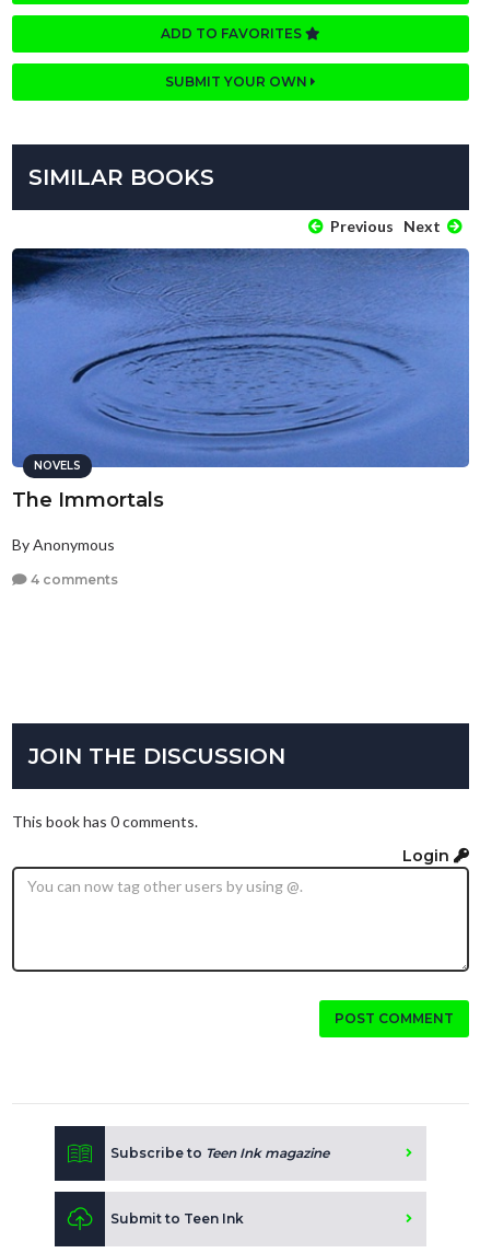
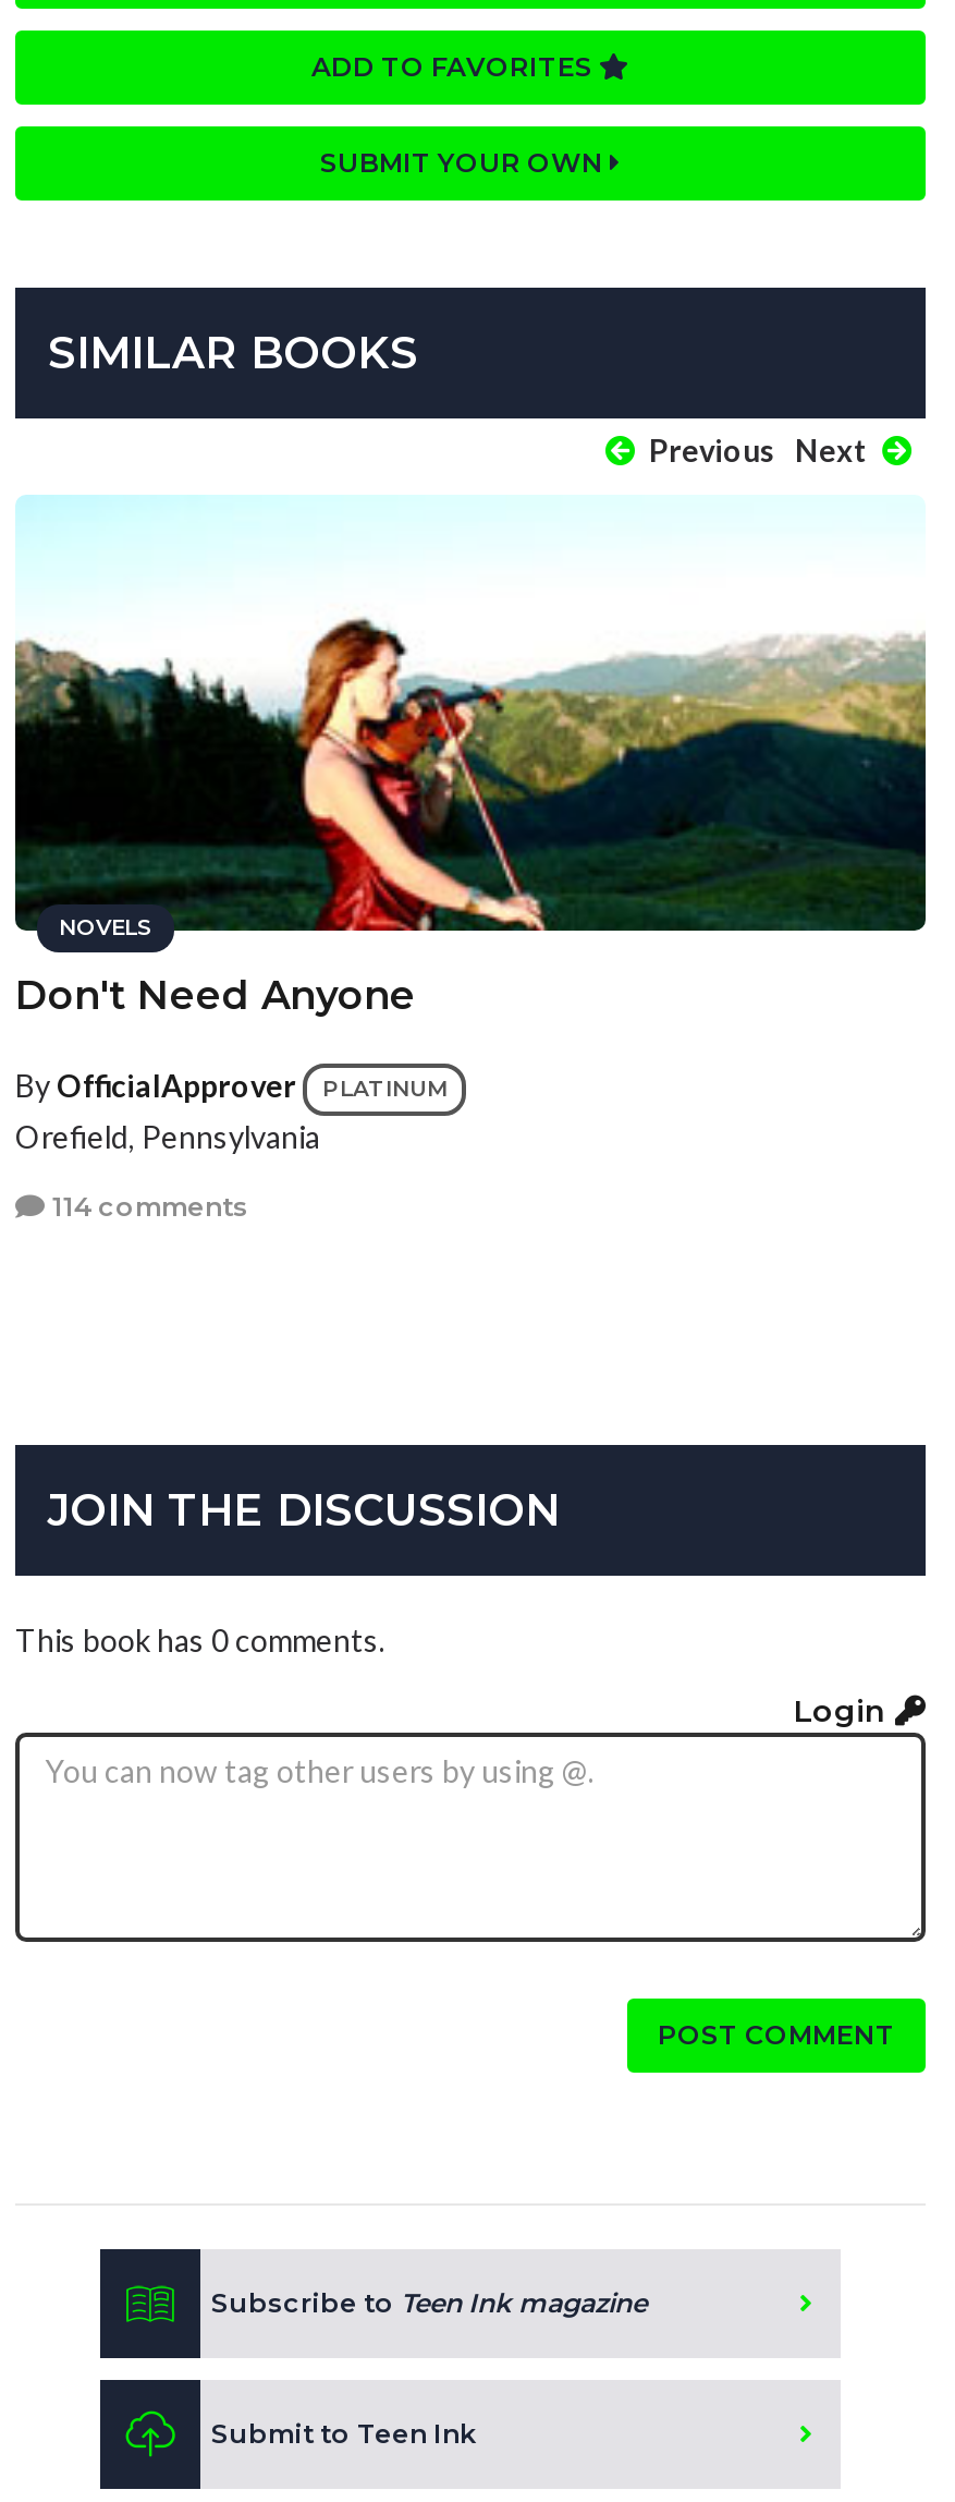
[11,247,470,512] [image] | The Immortals -> [13,495,928,1020] [image] | Don't Need Anyone
[12,535,115,554] By Anonymous -> [15,1067,446,1156] By OfficialApprover | PLATINUM | Orefield, Pennsylvania
[27,571,118,587] 4 comments -> [46,1189,248,1222] 114 comments

